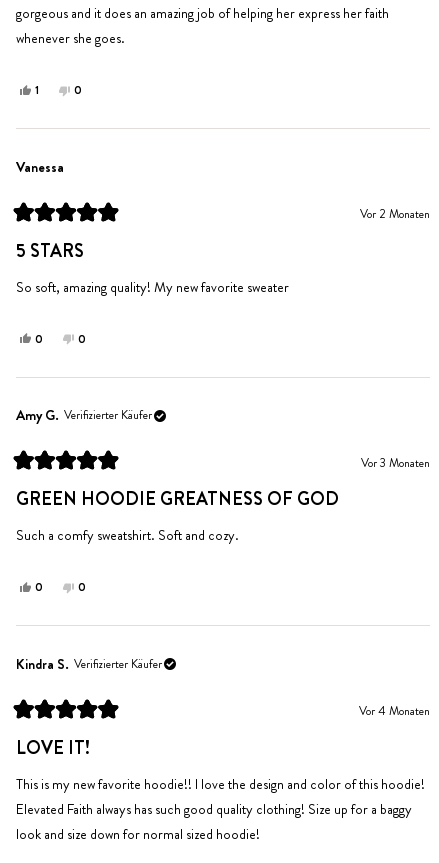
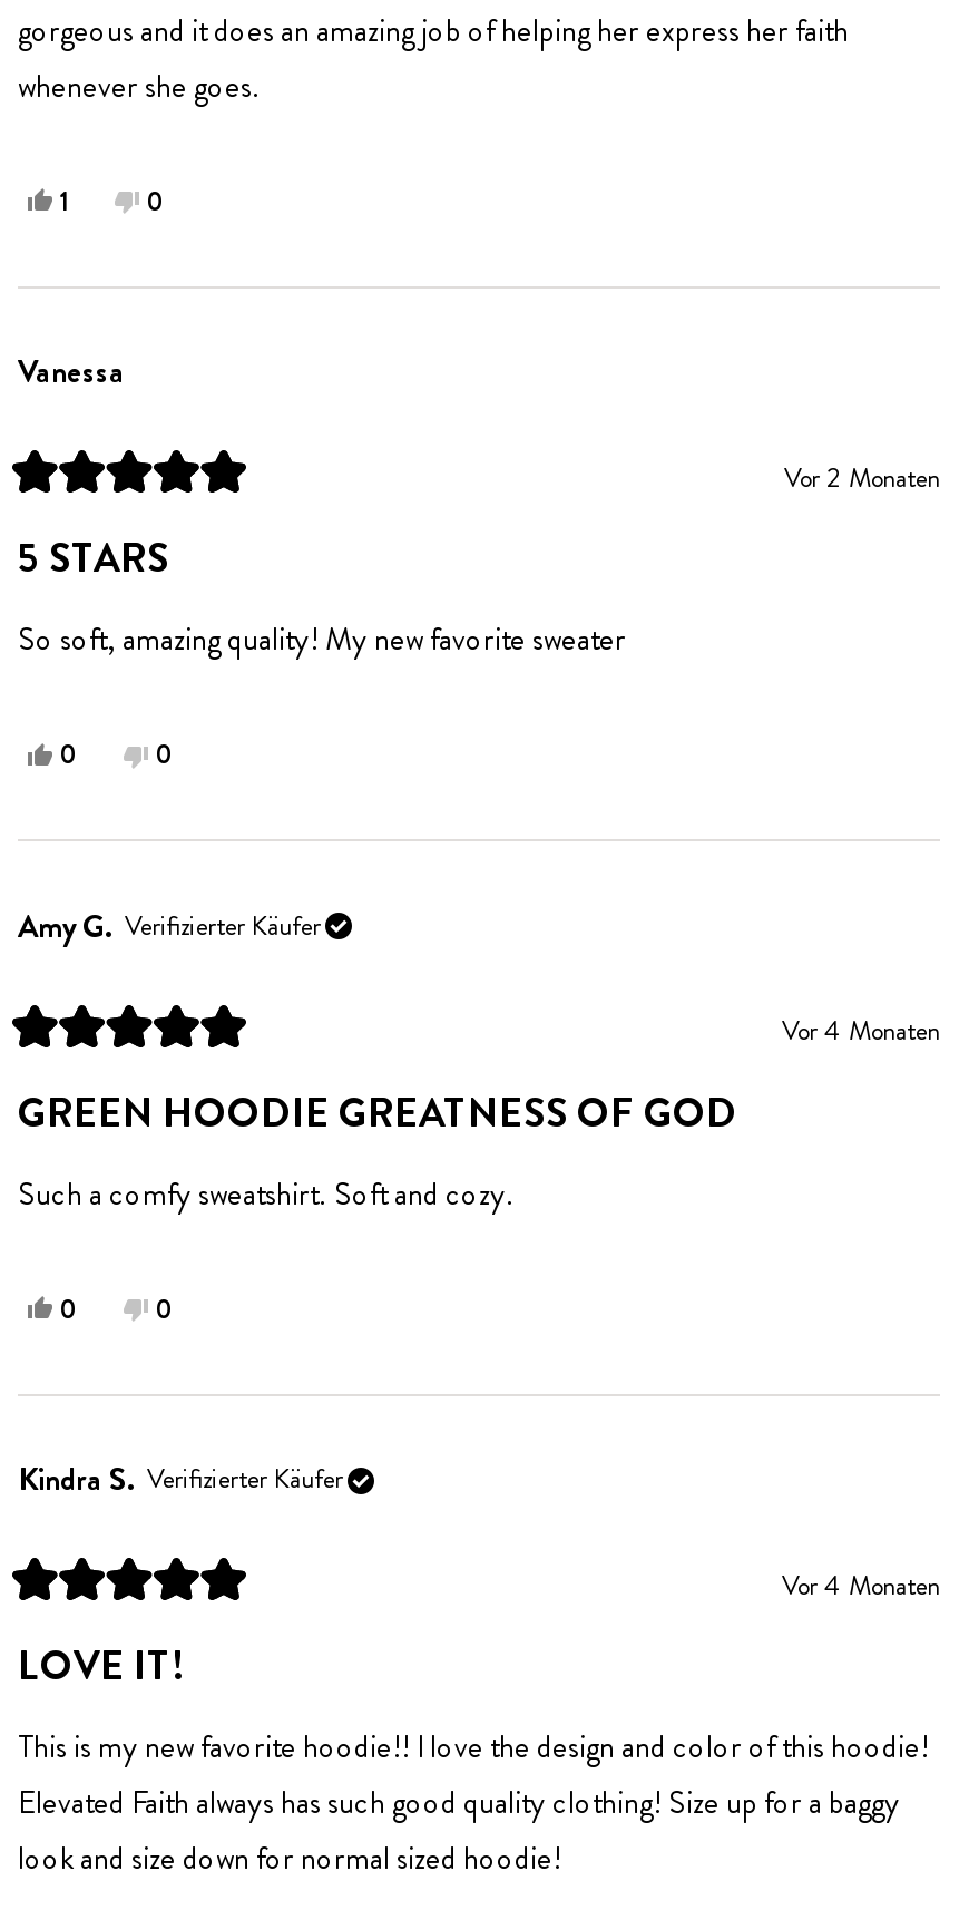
[361,454,430,472] Vor 3 Monaten -> [782,1012,940,1052] Vor 4 Monaten

